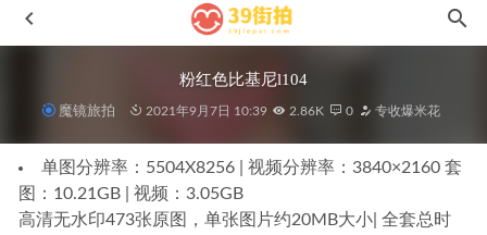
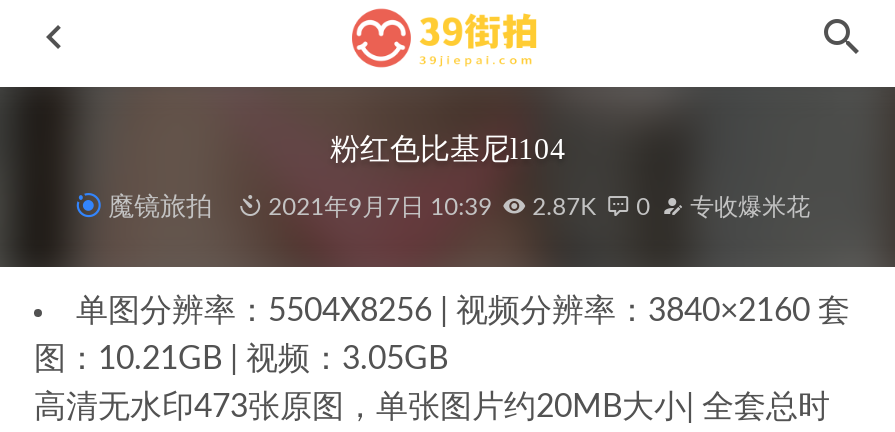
[286,104,324,117] 2.86K -> [526,194,596,218] 2.87K

